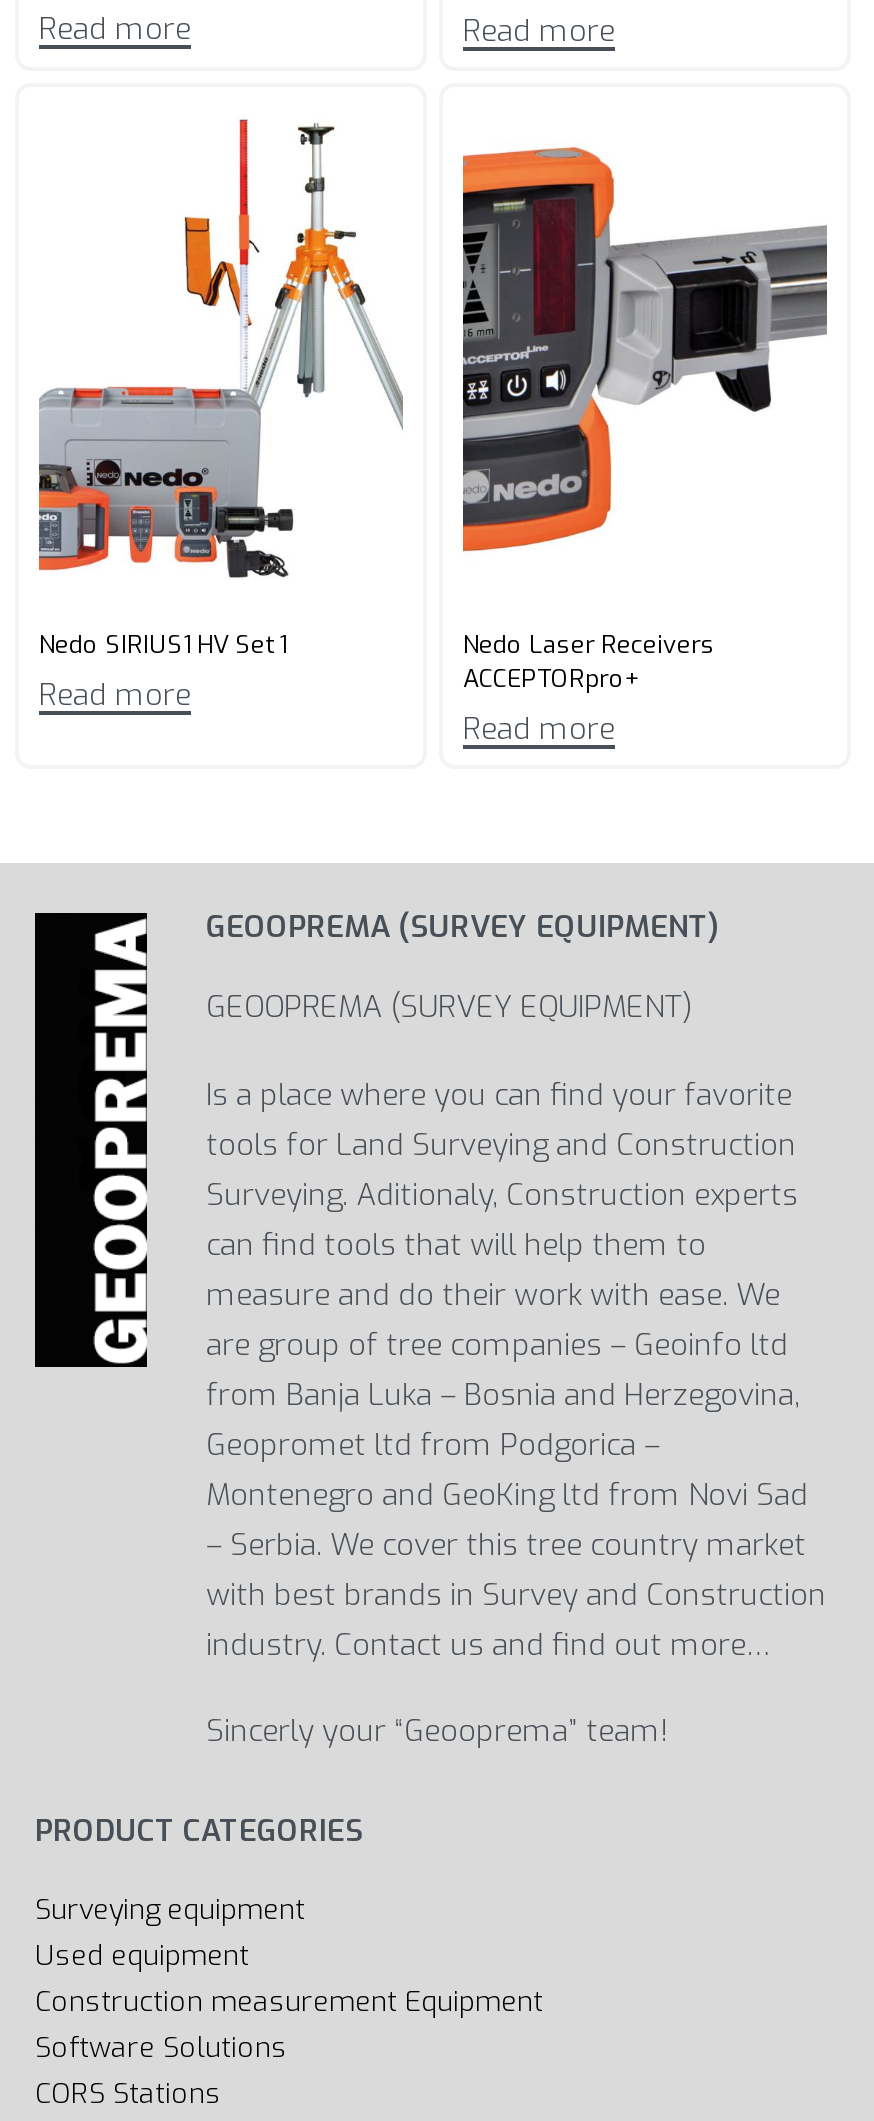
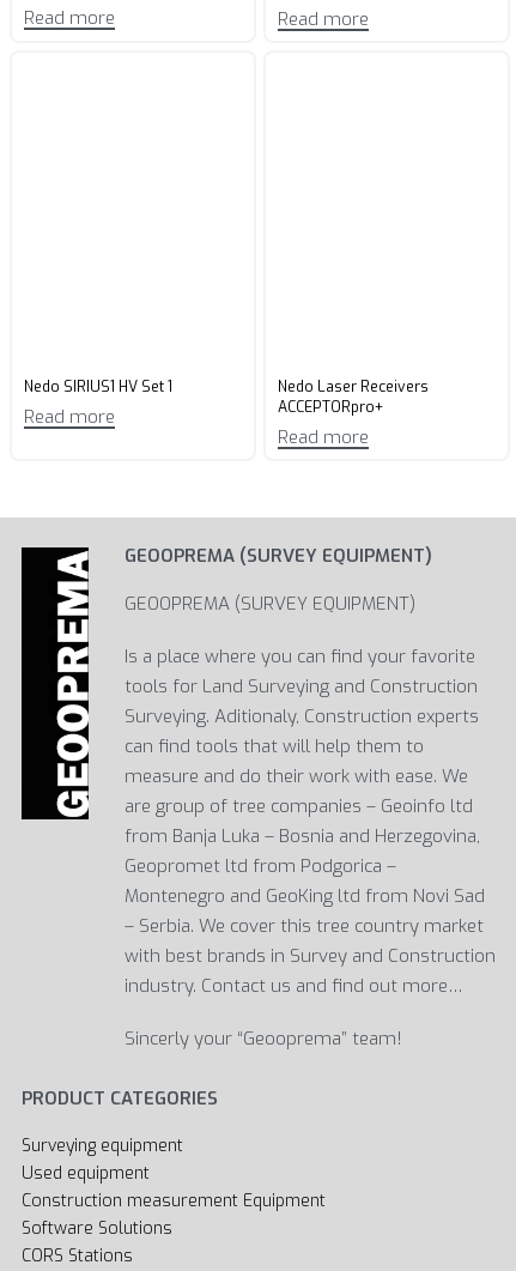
[37,117,405,579] [image] -> none
[461,145,829,553] [image] -> none

